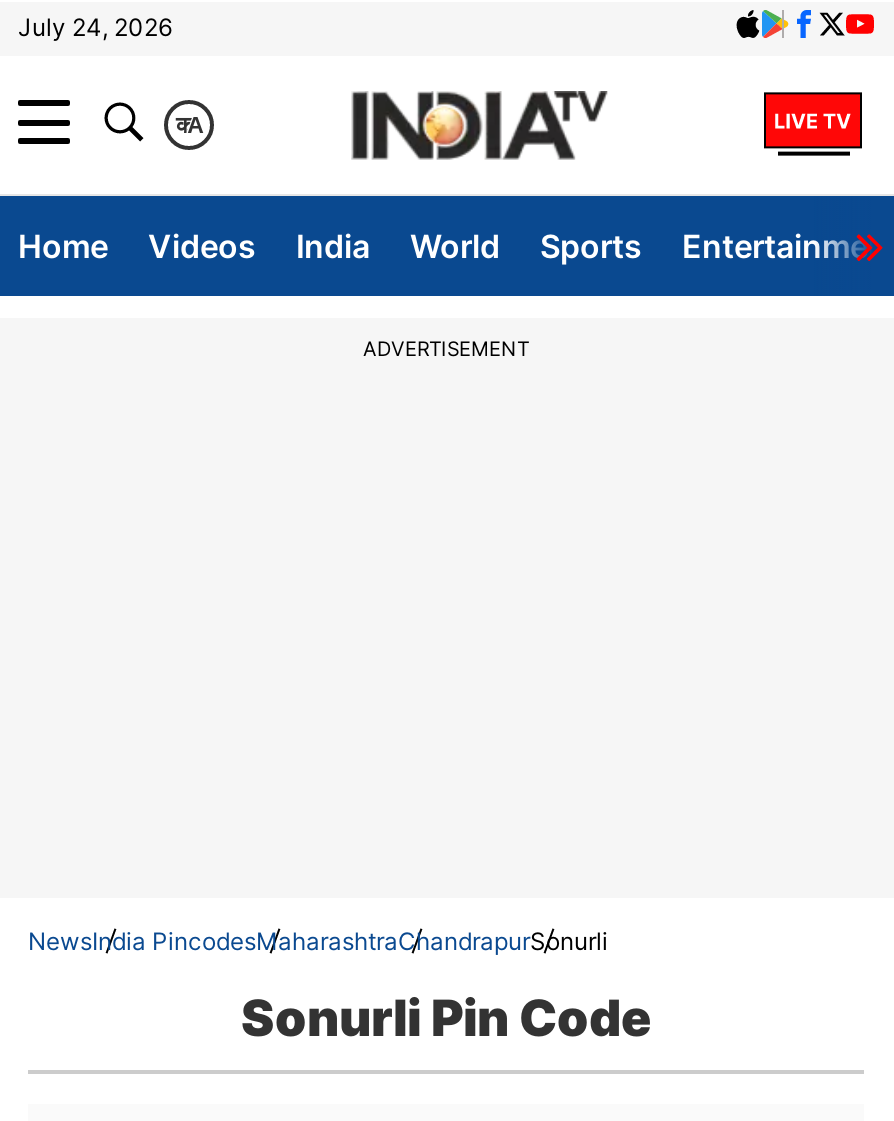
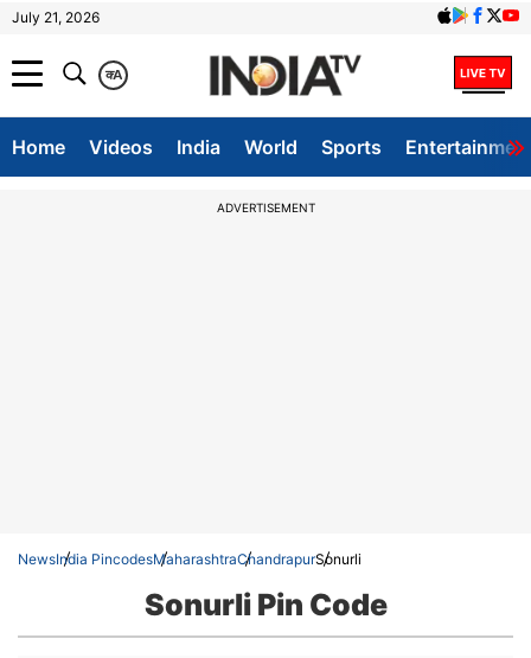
[18,12,172,42] July 24, 2026 -> [12,8,100,26] July 21, 2026

